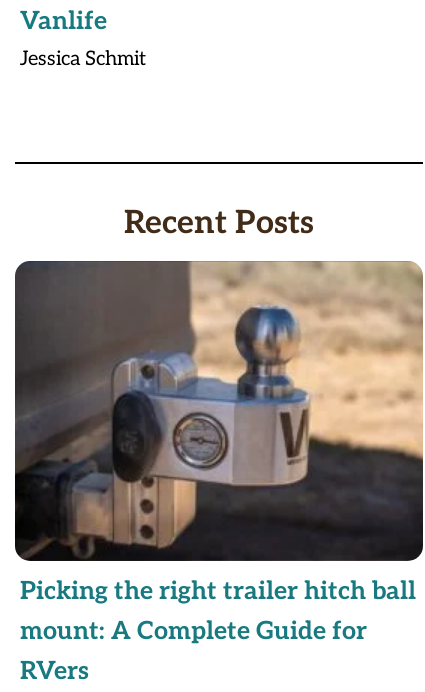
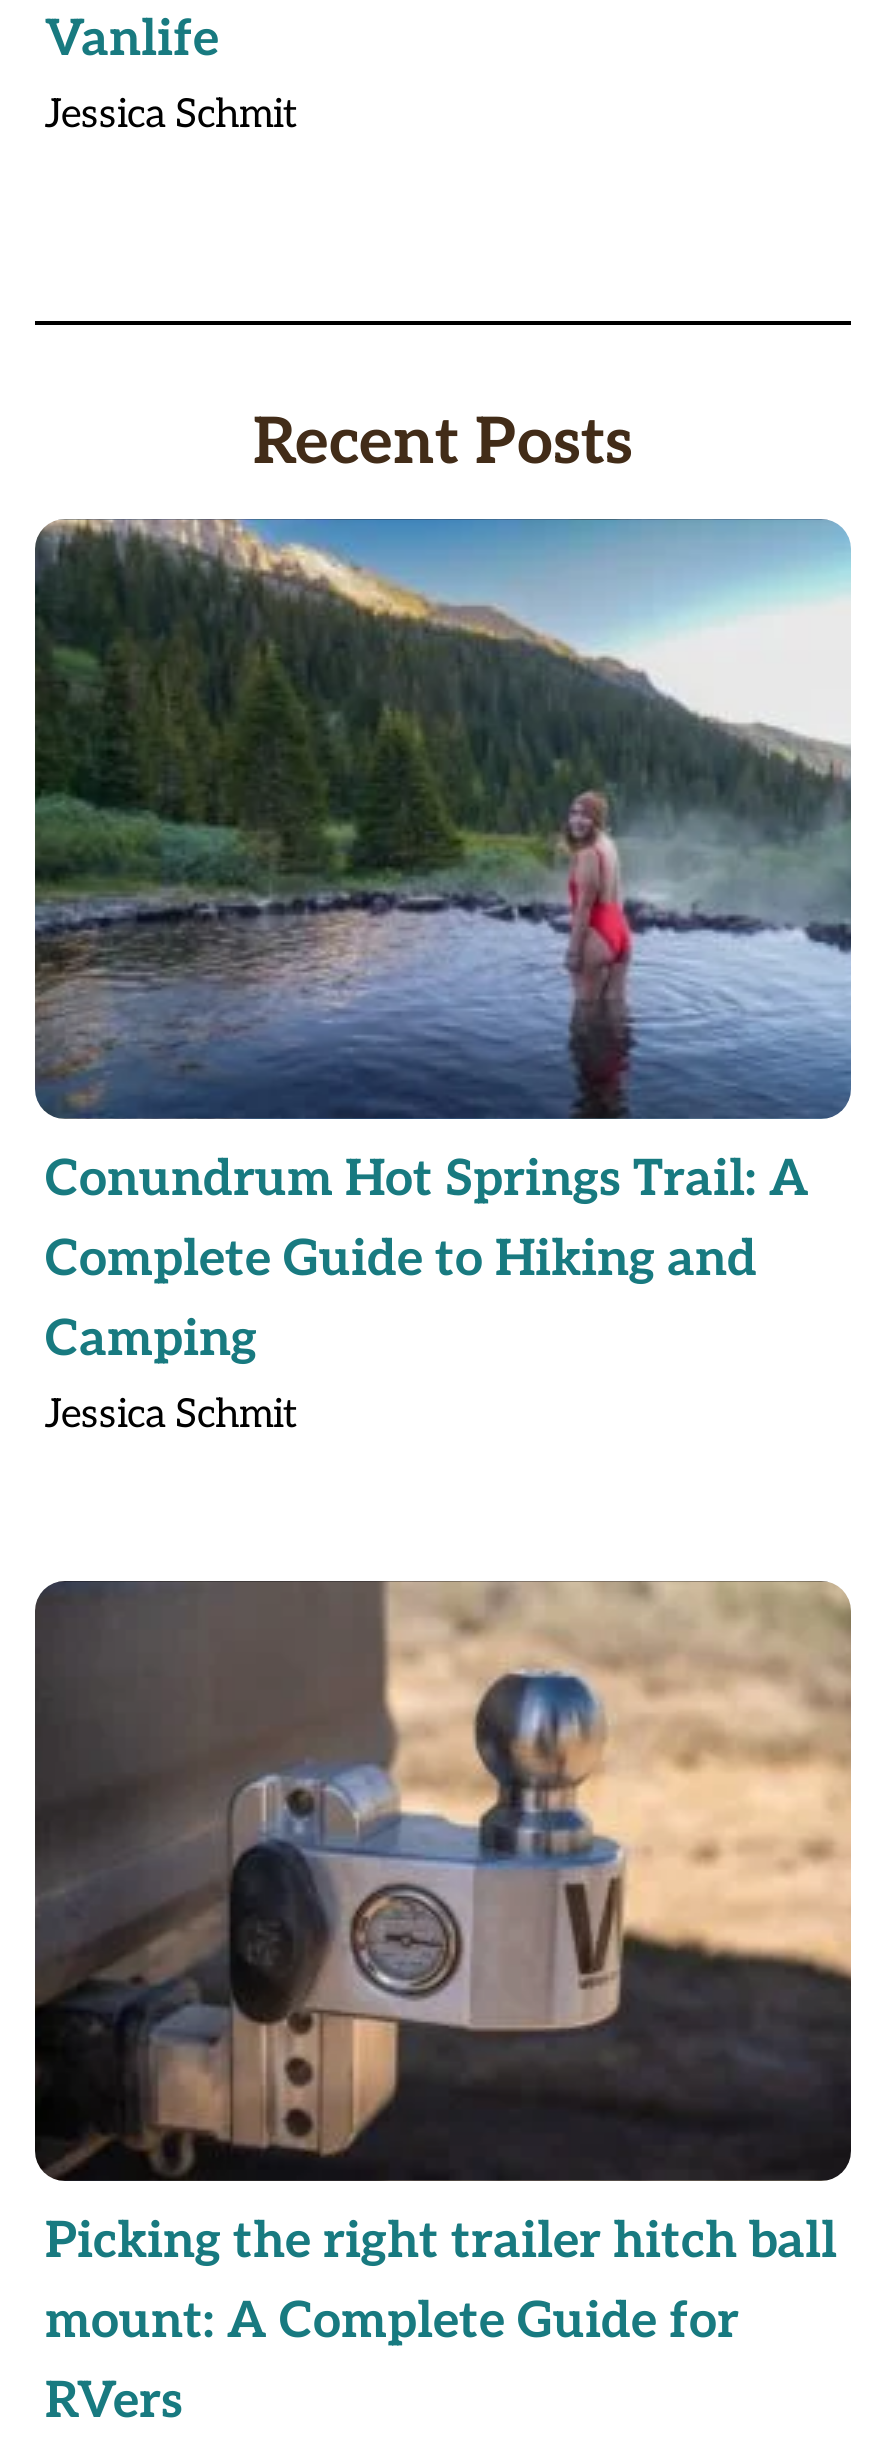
none -> [33,517,853,1440] [image] | Conundrum Hot Springs Trail: A | Complete Guide to Hiking and | Camping | Jessica Schmit

